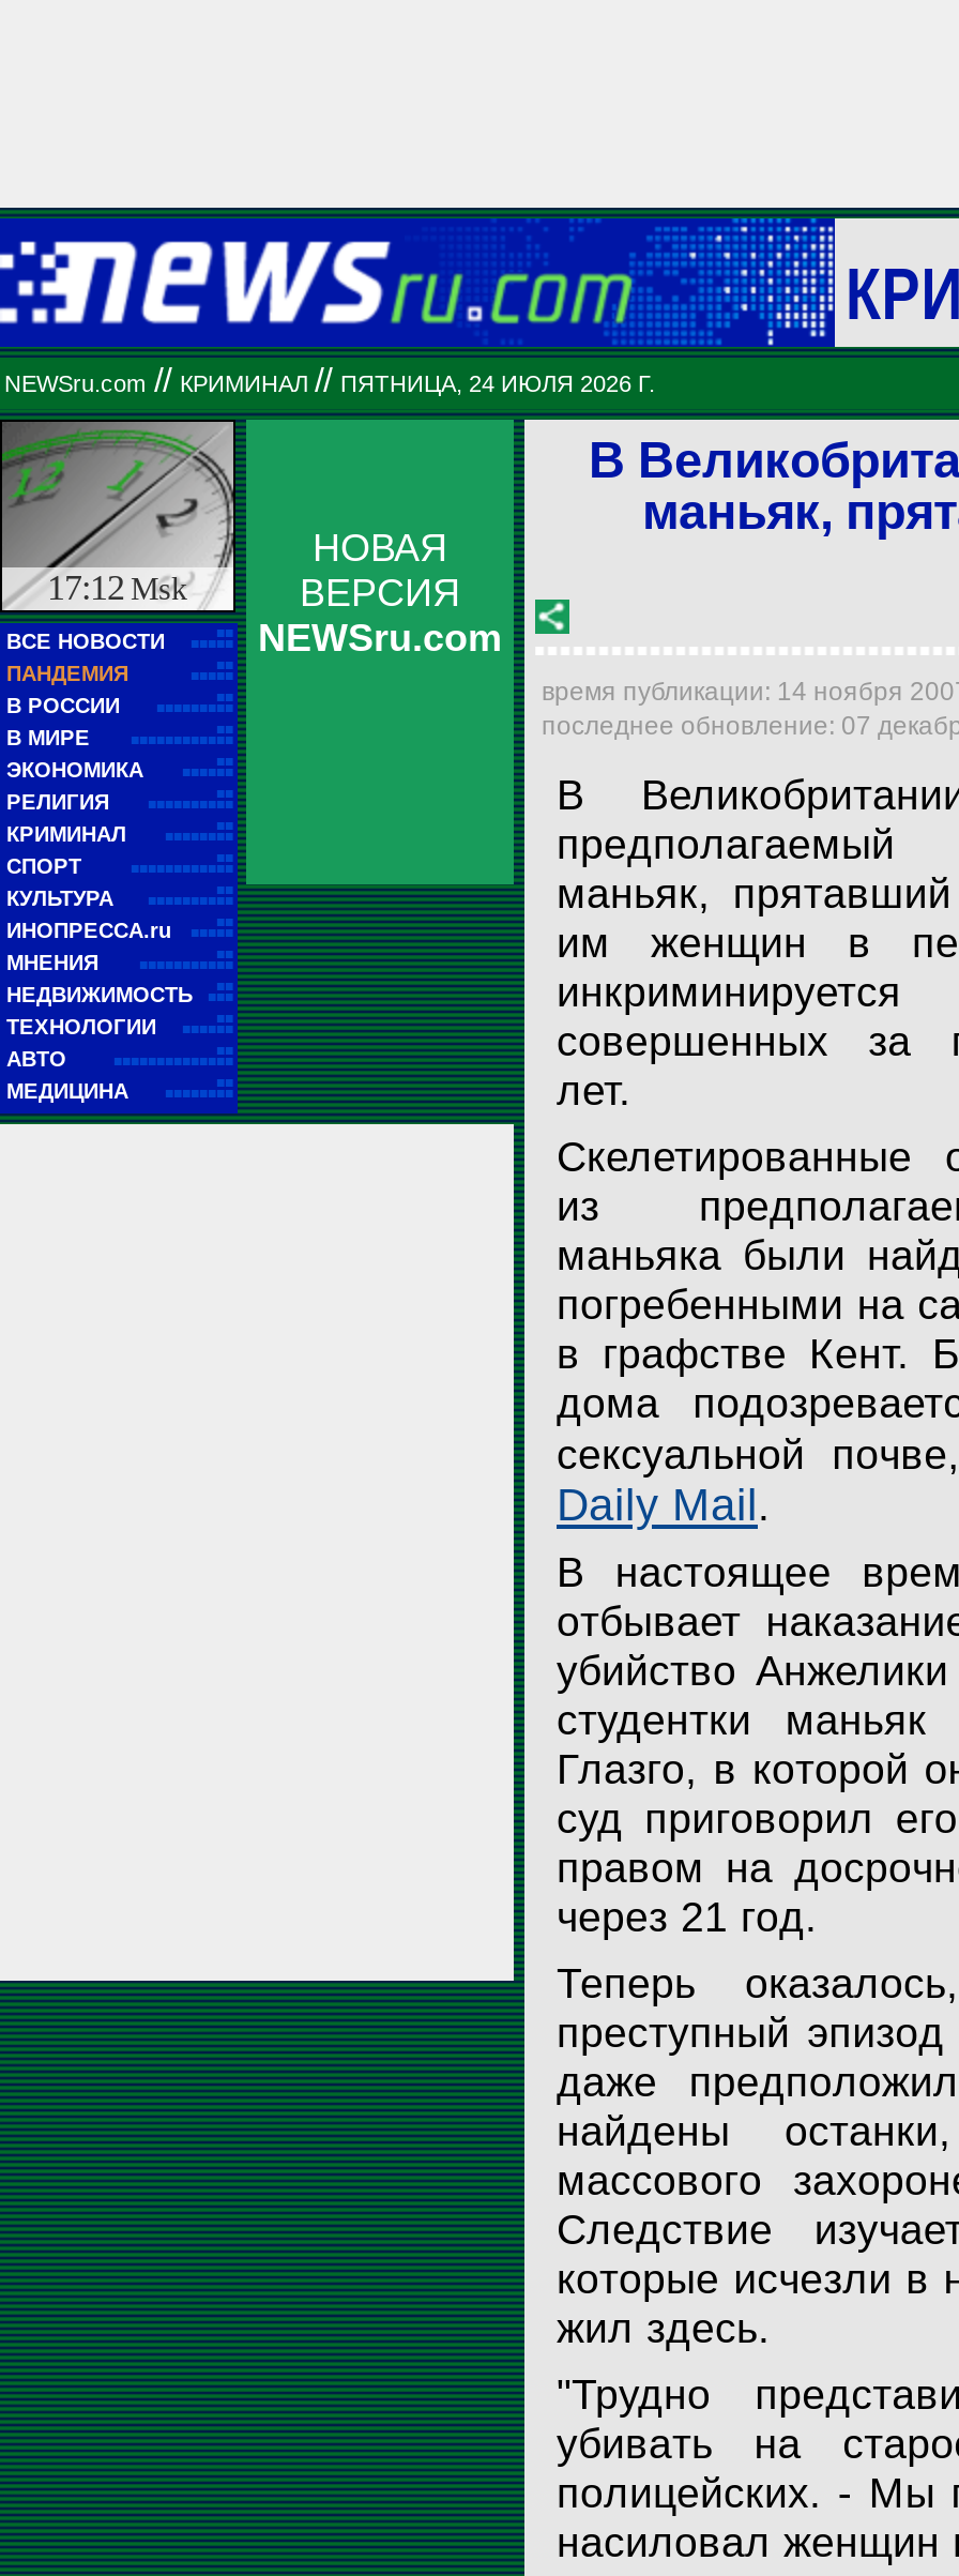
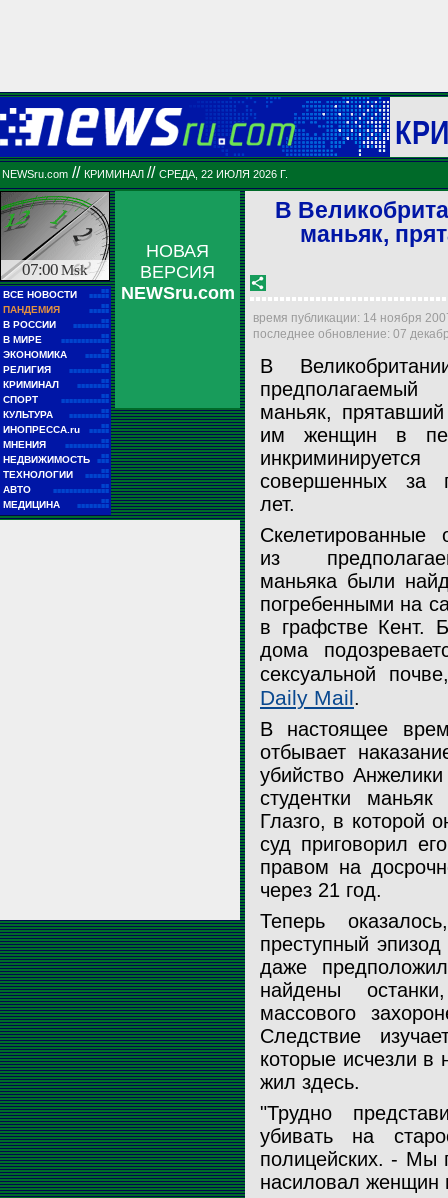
[4,362,655,398] NEWSru.com // КРИМИНАЛ // ПЯТНИЦА, 24 ИЮЛЯ 2026 Г. -> [2,164,288,181] NEWSru.com // КРИМИНАЛ // СРЕДА, 22 ИЮЛЯ 2026 Г.
[47,567,188,608] 17:12 Msk -> [22,260,88,279] 07:00 Msk

